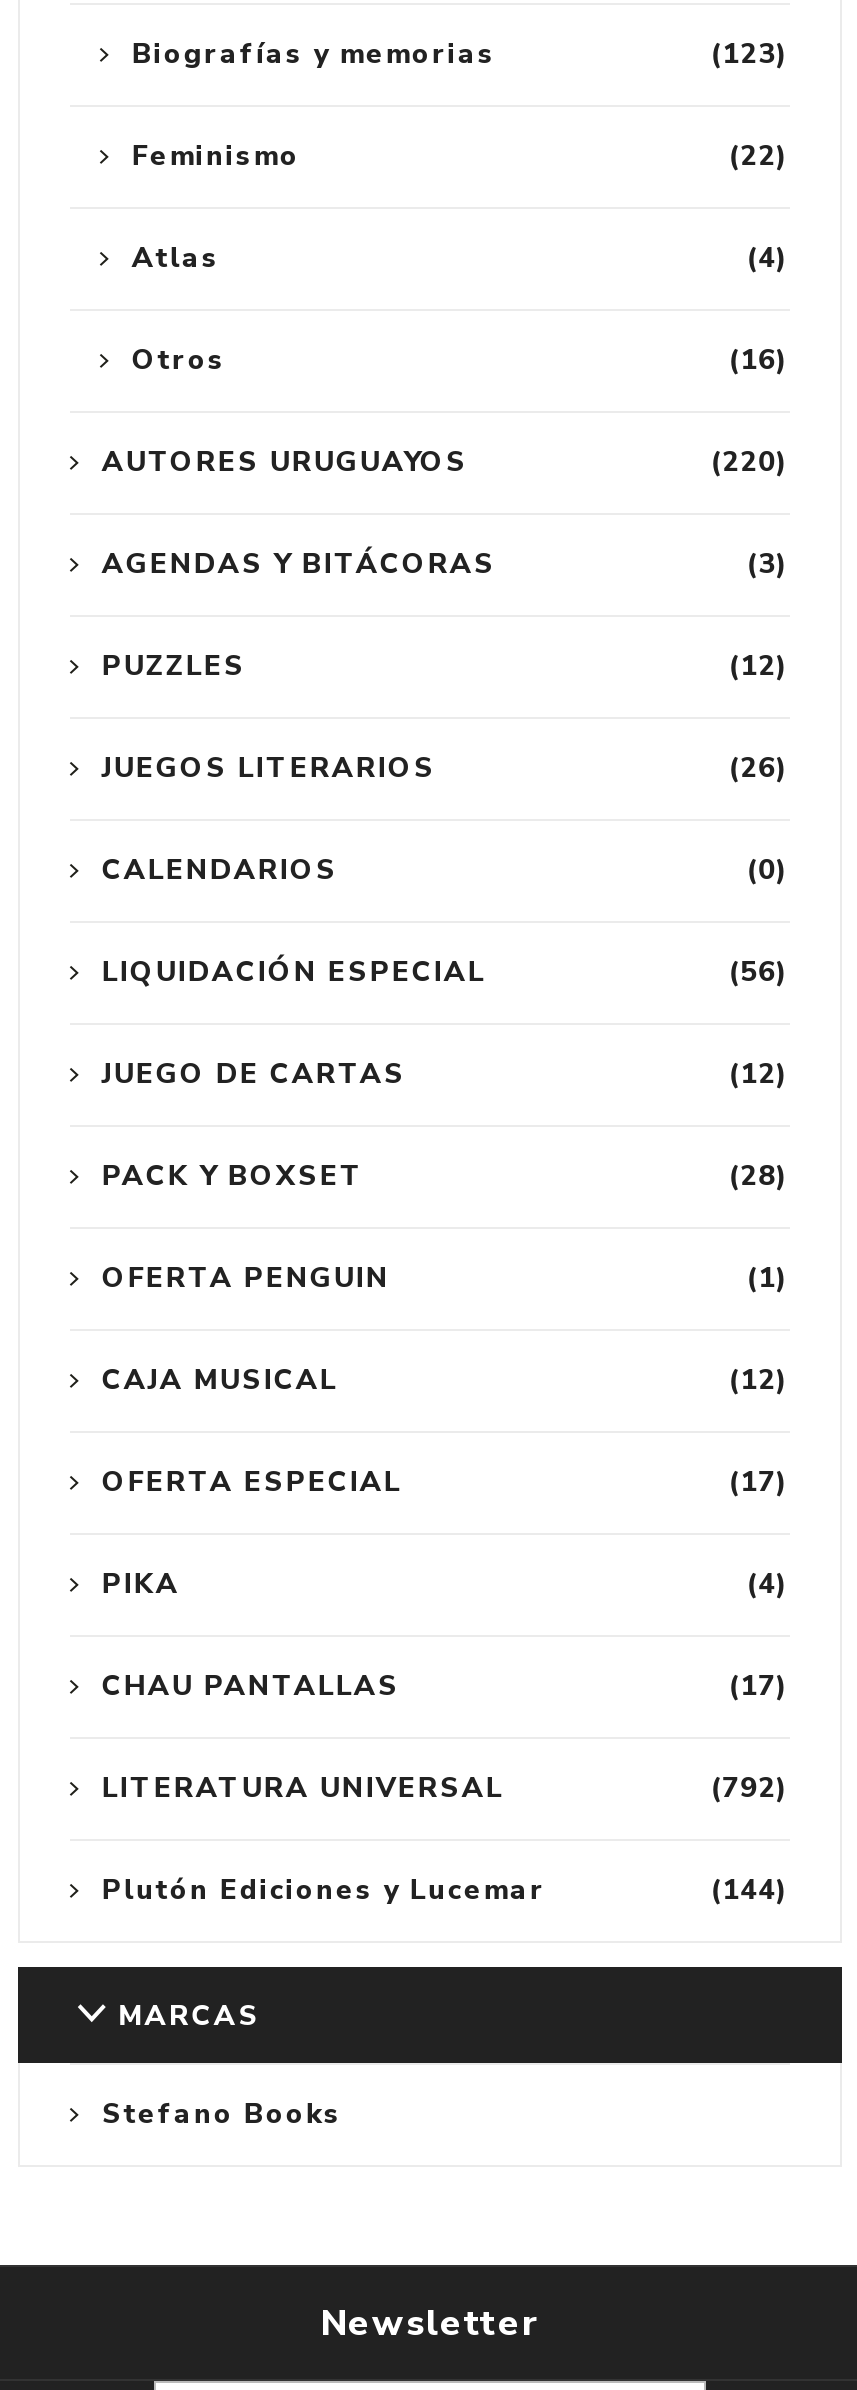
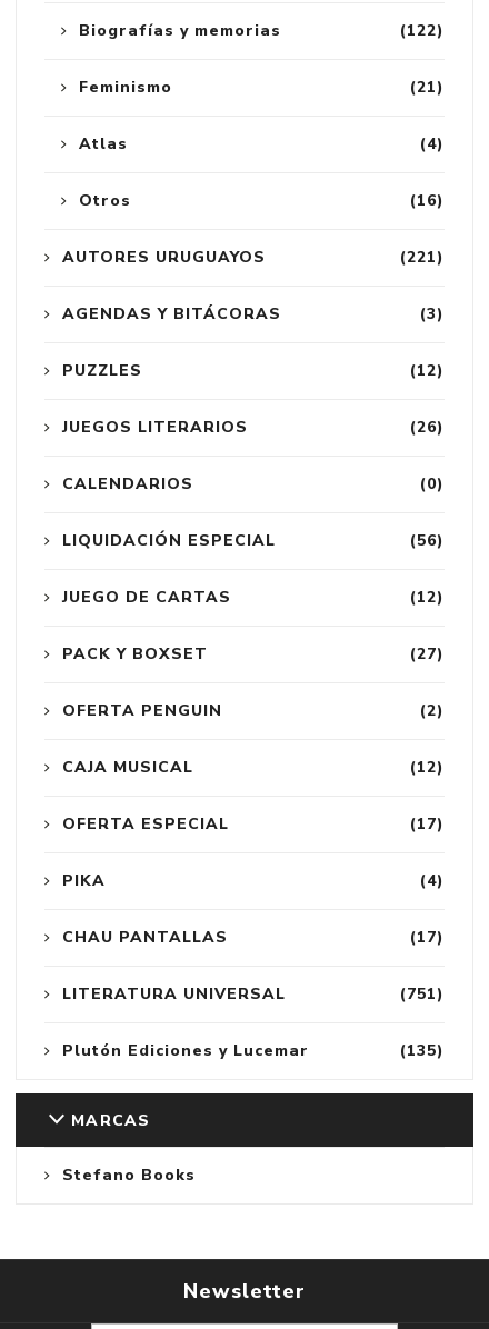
[710,34,790,72] (123) -> [400,20,445,41] (122)
[728,136,790,174] (22) -> [410,76,445,97] (21)
[710,442,790,480] (220) -> [400,246,445,267] (221)
[728,1156,790,1194] (28) -> [410,643,445,664] (27)
[746,1258,790,1296] (1) -> [420,700,445,721] (2)
[710,1768,790,1806] (792) -> [400,983,445,1004] (751)
[710,1870,790,1908] (144) -> [400,1040,445,1061] (135)

